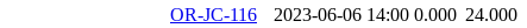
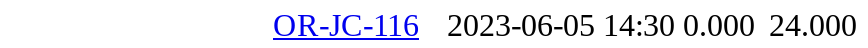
[170,5,517,25] OR-JC-116 2023-06-06 14:00 0.000 24.000 -> [273,9,857,43] OR-JC-116 2023-06-05 14:30 0.000 24.000

